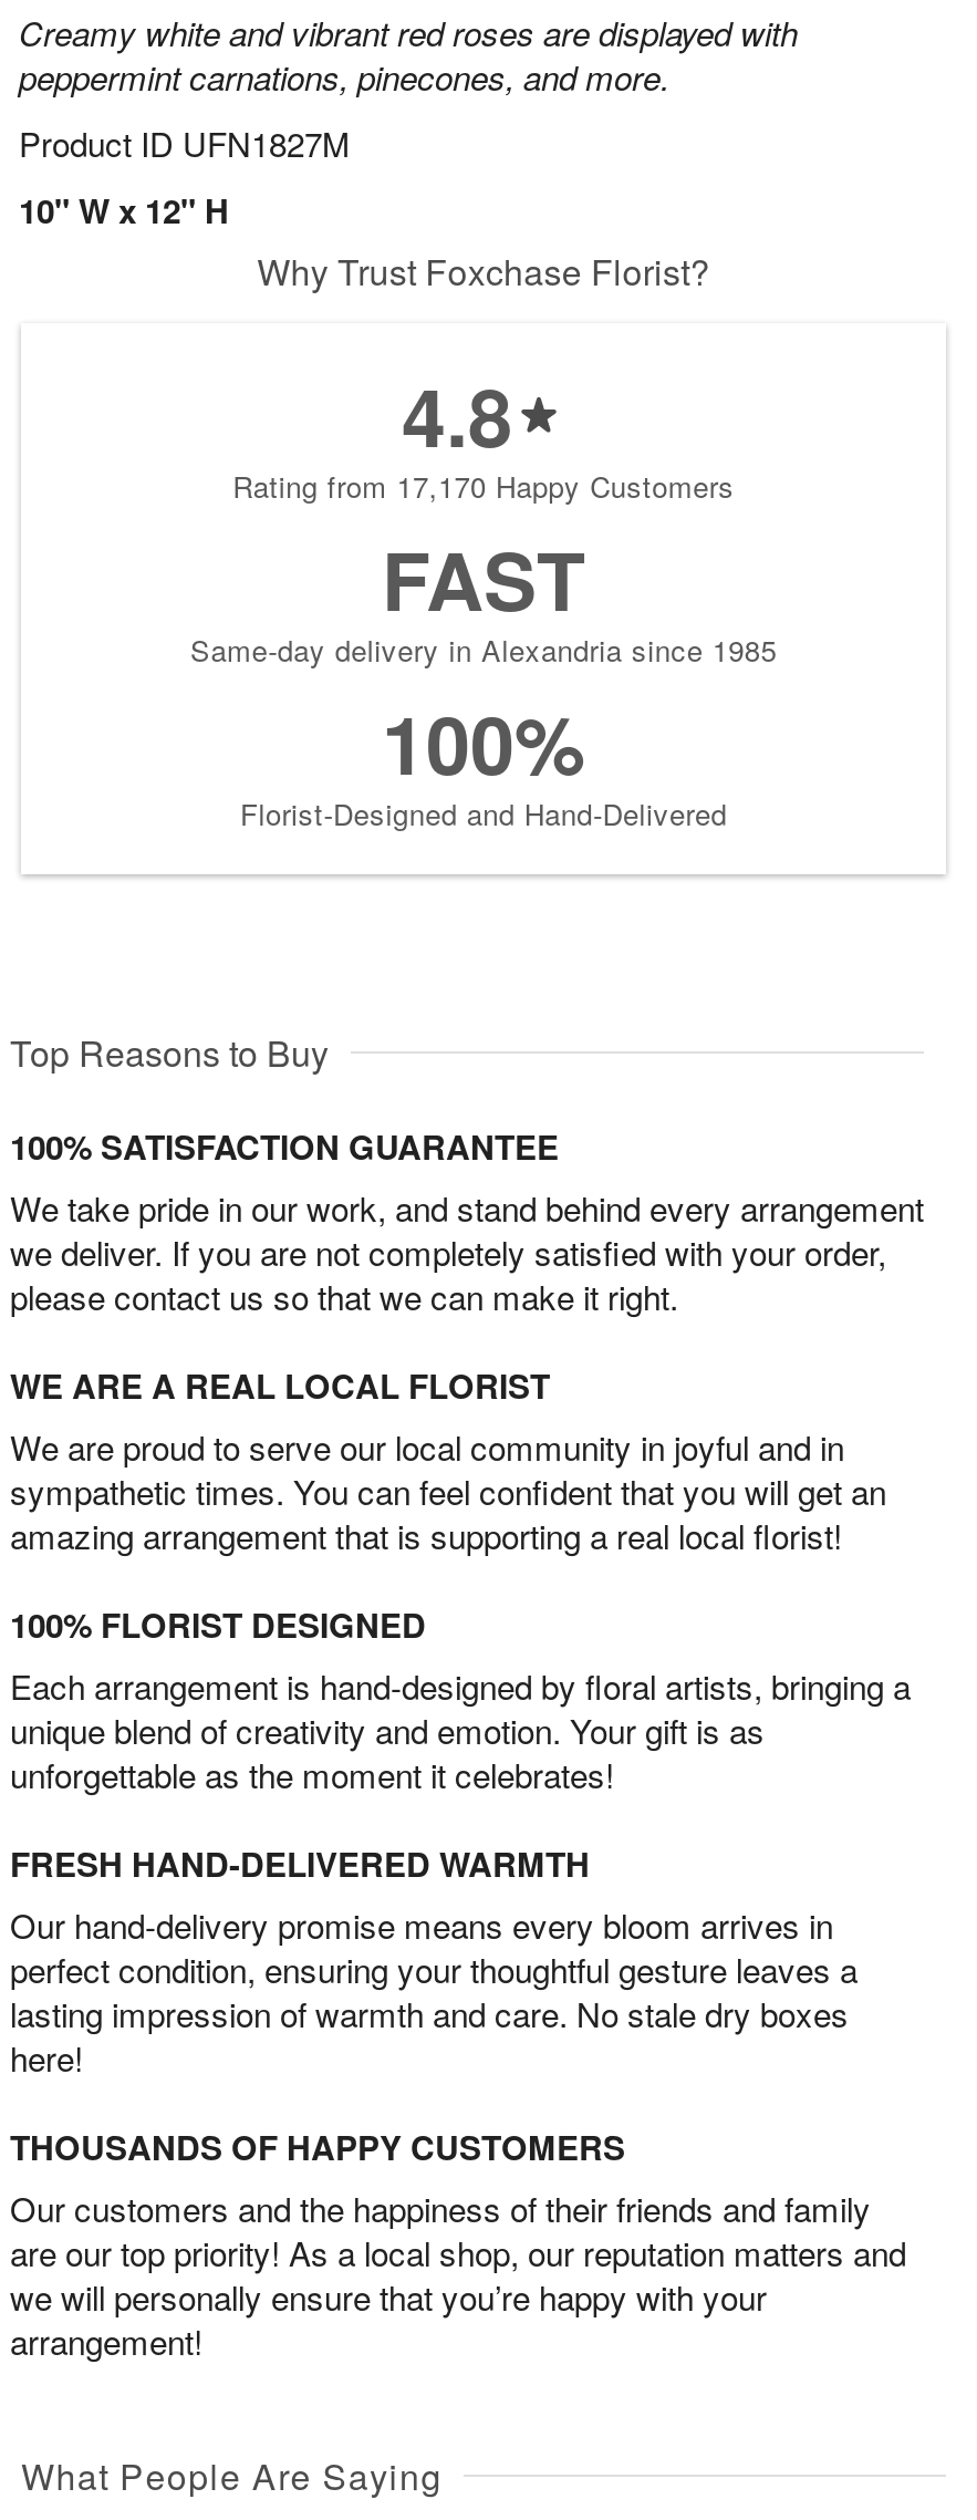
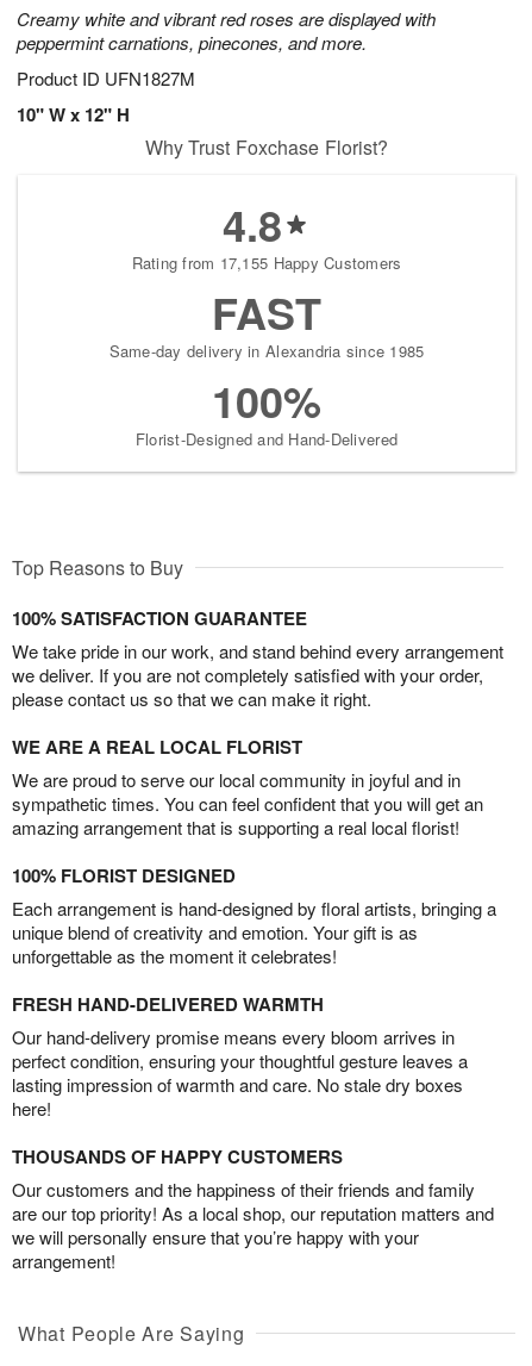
[233,466,734,508] Rating from 17,170 Happy Customers -> [132,252,402,274] Rating from 17,155 Happy Customers

